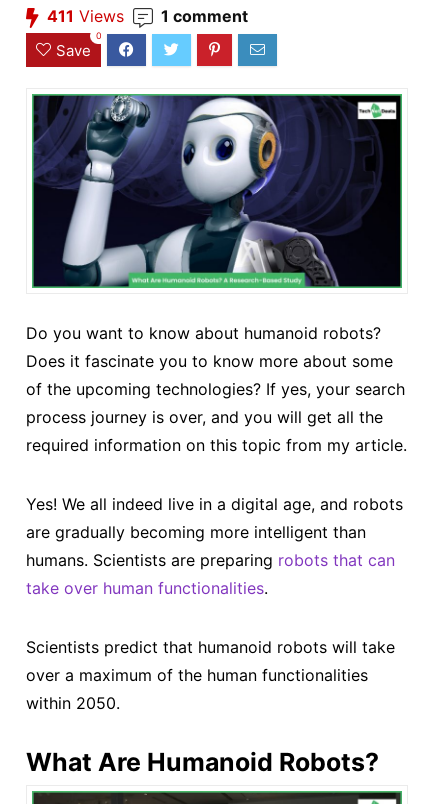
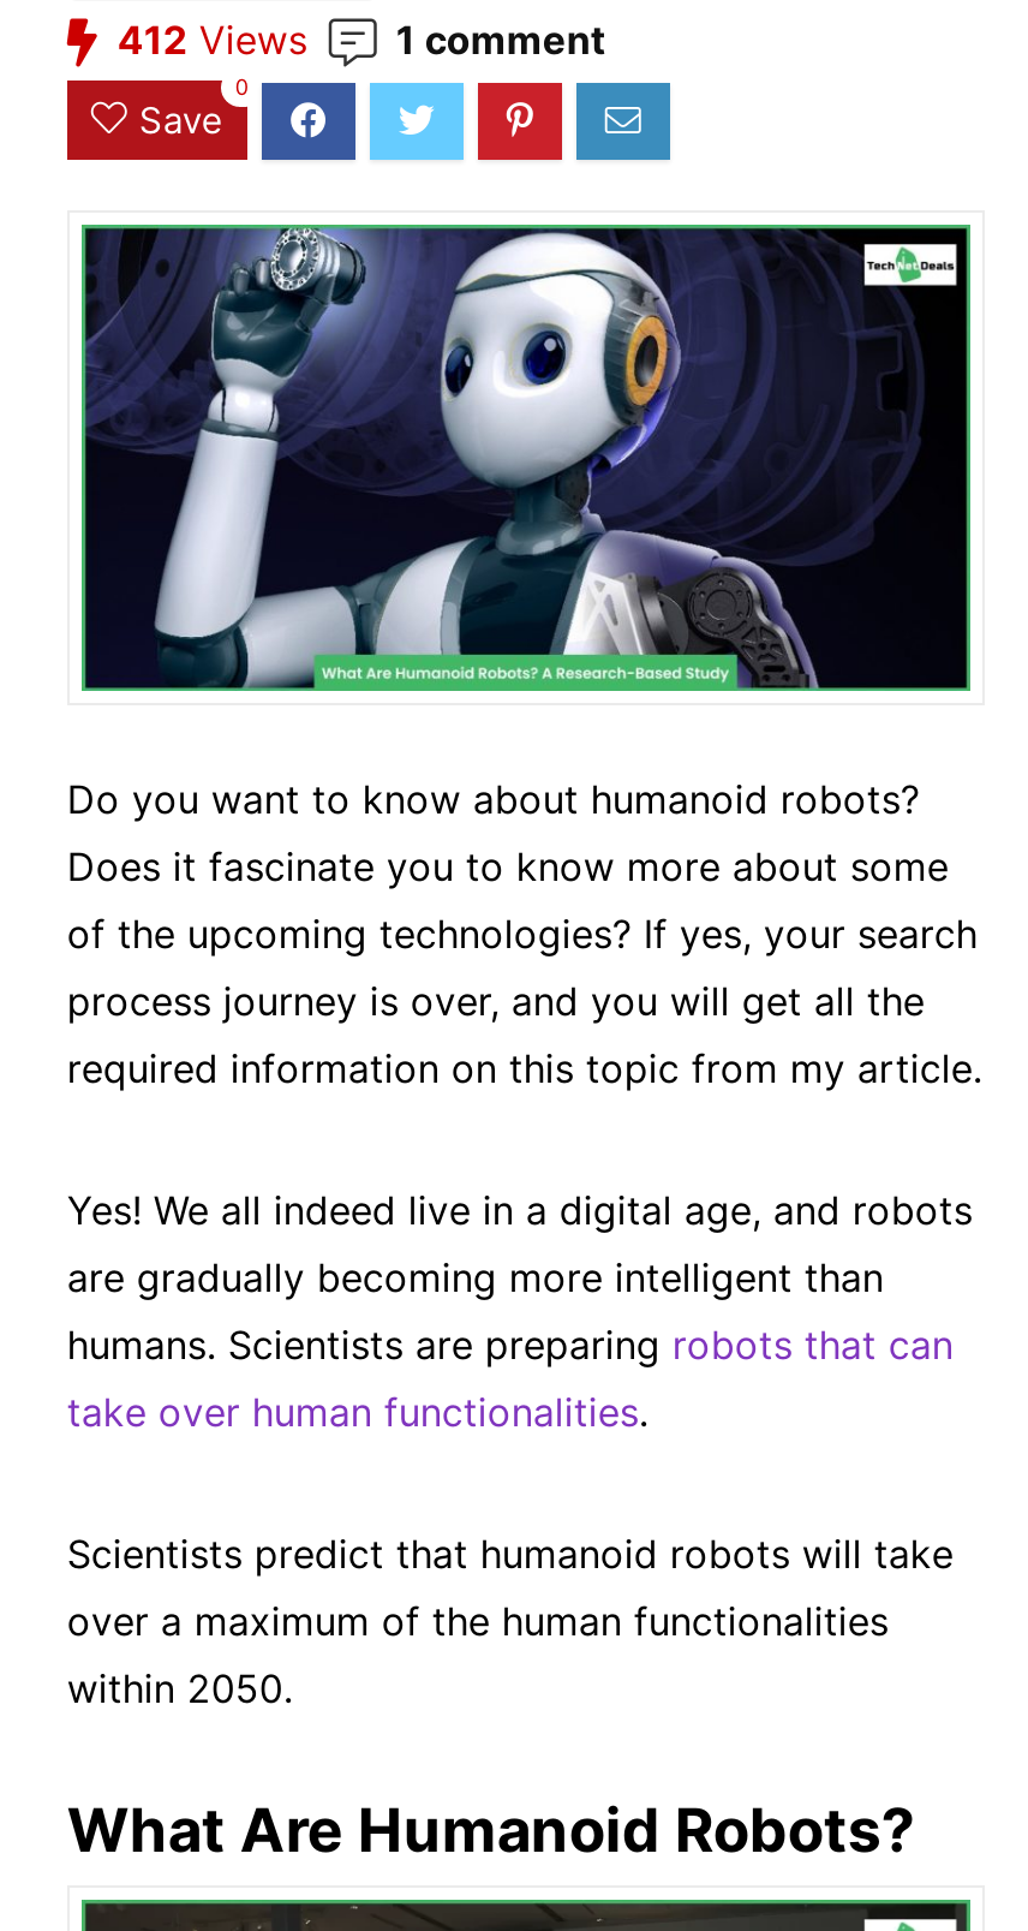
[47,6,248,26] 411 Views 1 comment -> [117,15,605,63] 412 Views 1 comment

